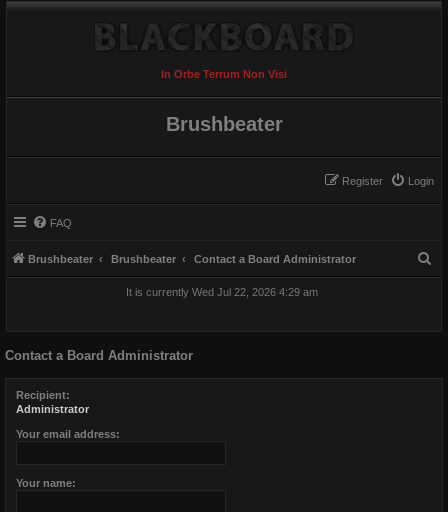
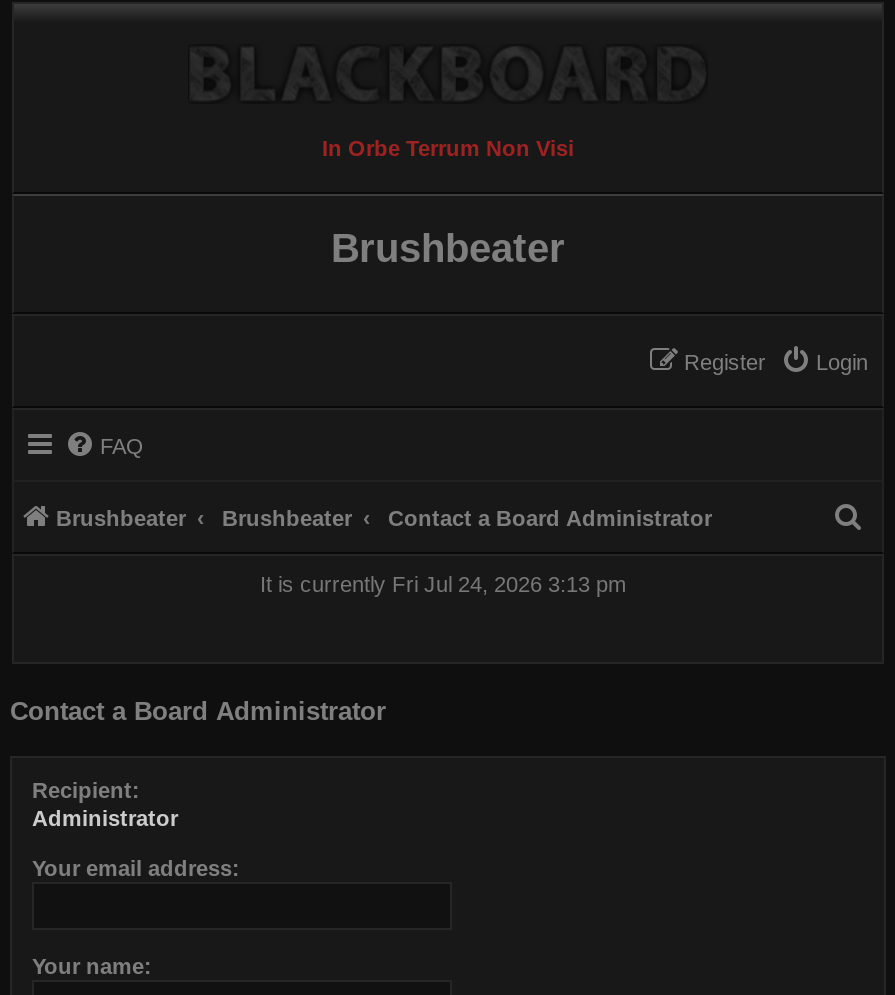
[125,286,317,298] It is currently Wed Jul 22, 2026 4:29 am -> [260,572,626,596] It is currently Fri Jul 24, 2026 3:13 pm

